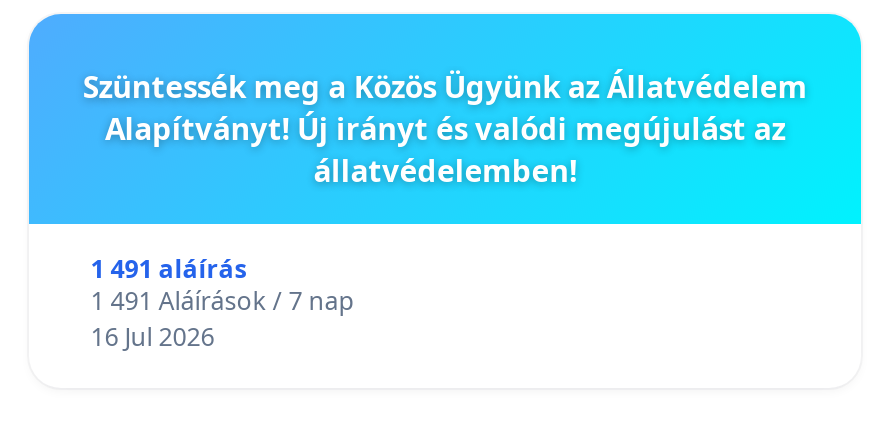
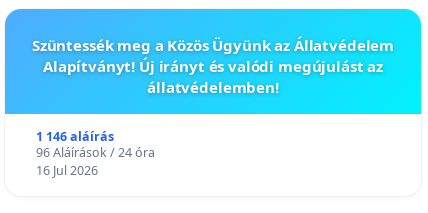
[91,251,247,285] 1 491 aláírás -> [36,128,114,145] 1 146 aláírás
[91,283,355,317] 1 491 Aláírások / 7 nap -> [36,144,155,161] 96 Aláírások / 24 óra

